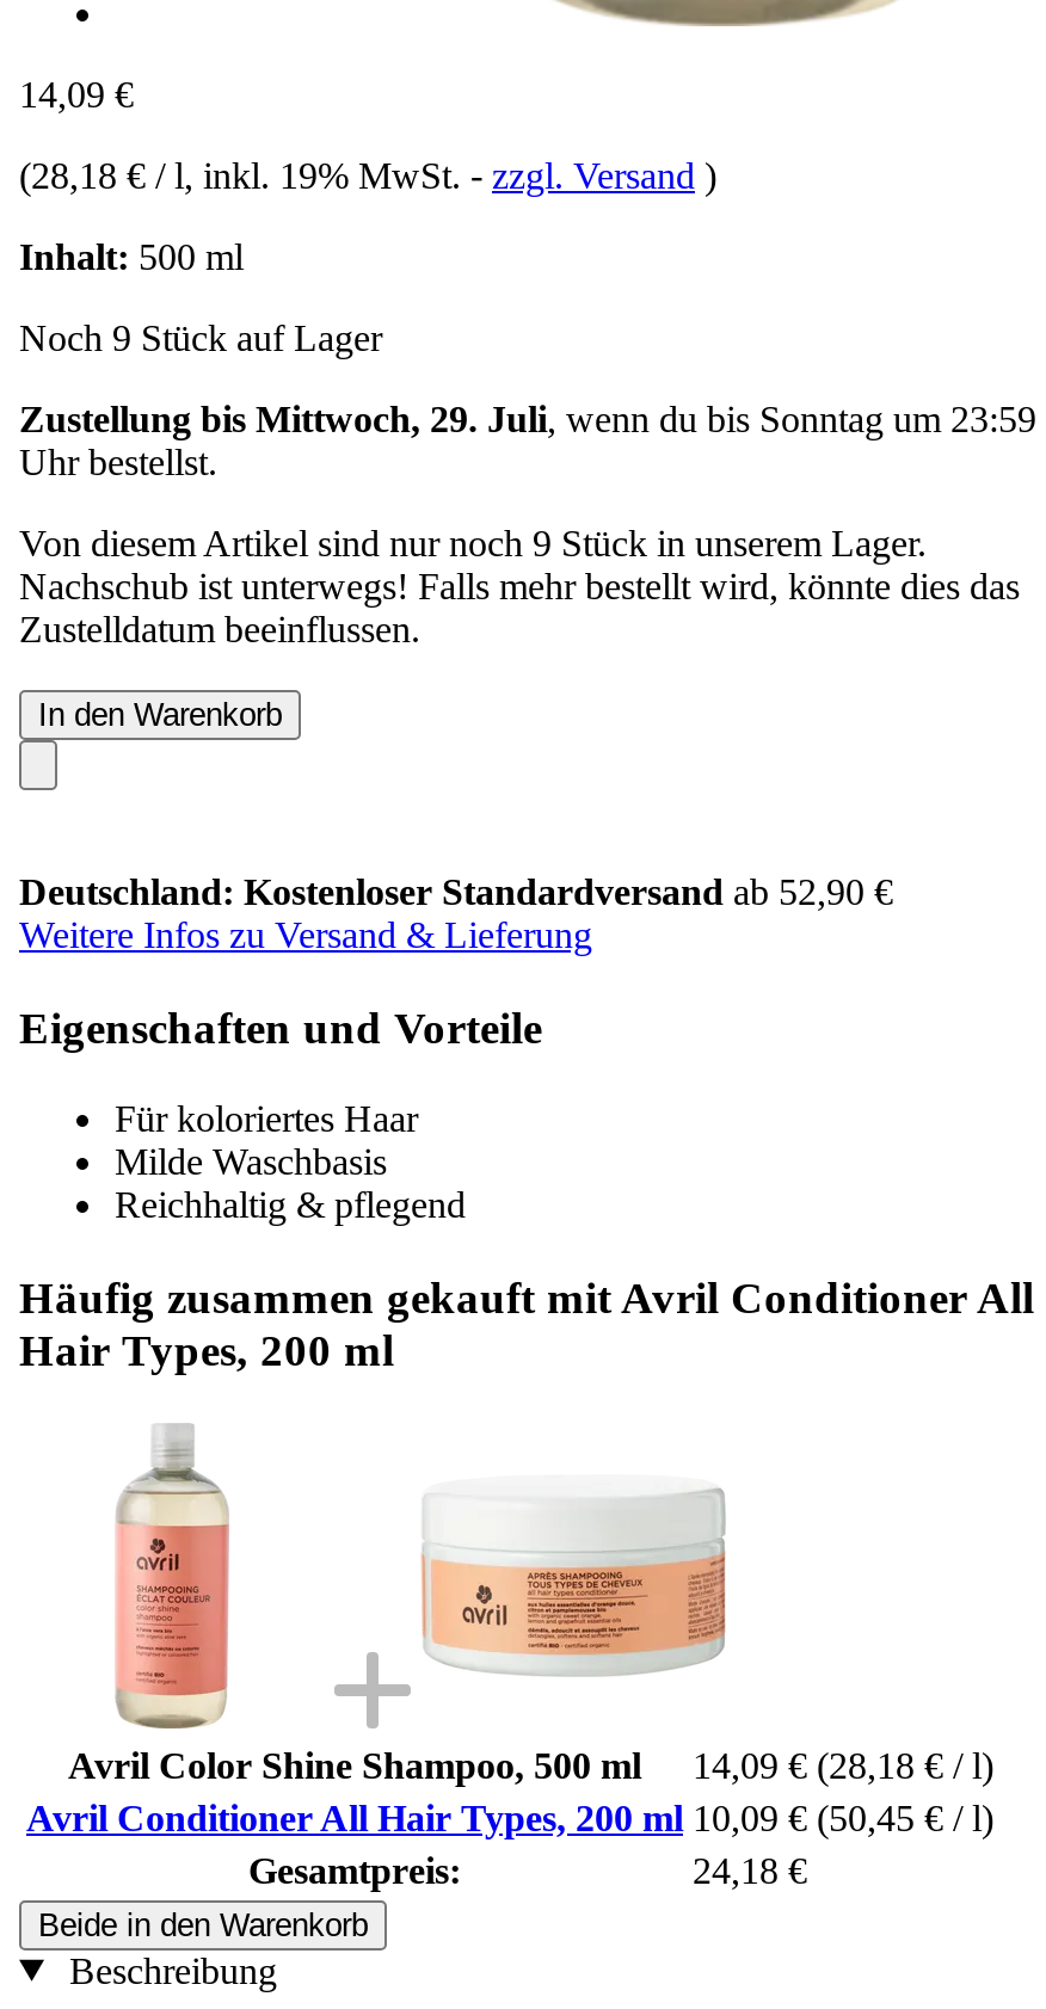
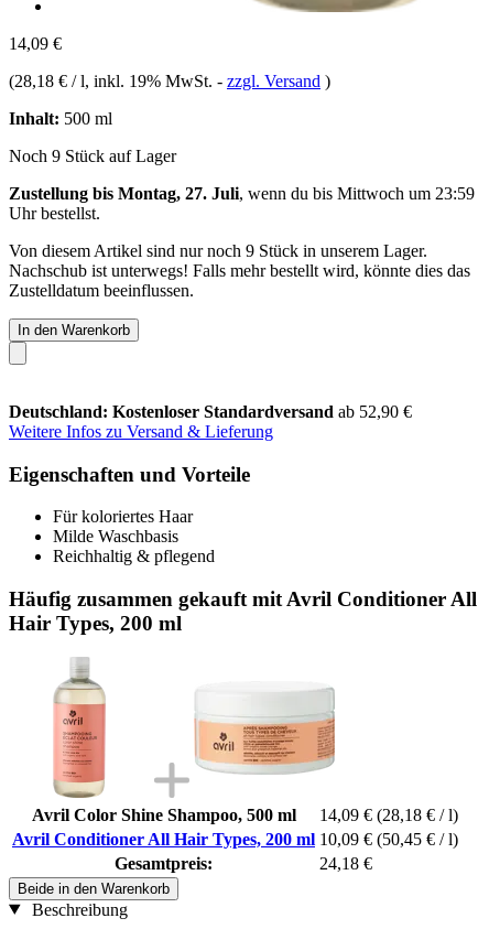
[19,398,1036,439] Zustellung bis Mittwoch, 29. Juli, wenn du bis Sonntag um 23:59 -> [9,184,475,203] Zustellung bis Montag, 27. Juli, wenn du bis Mittwoch um 23:59

